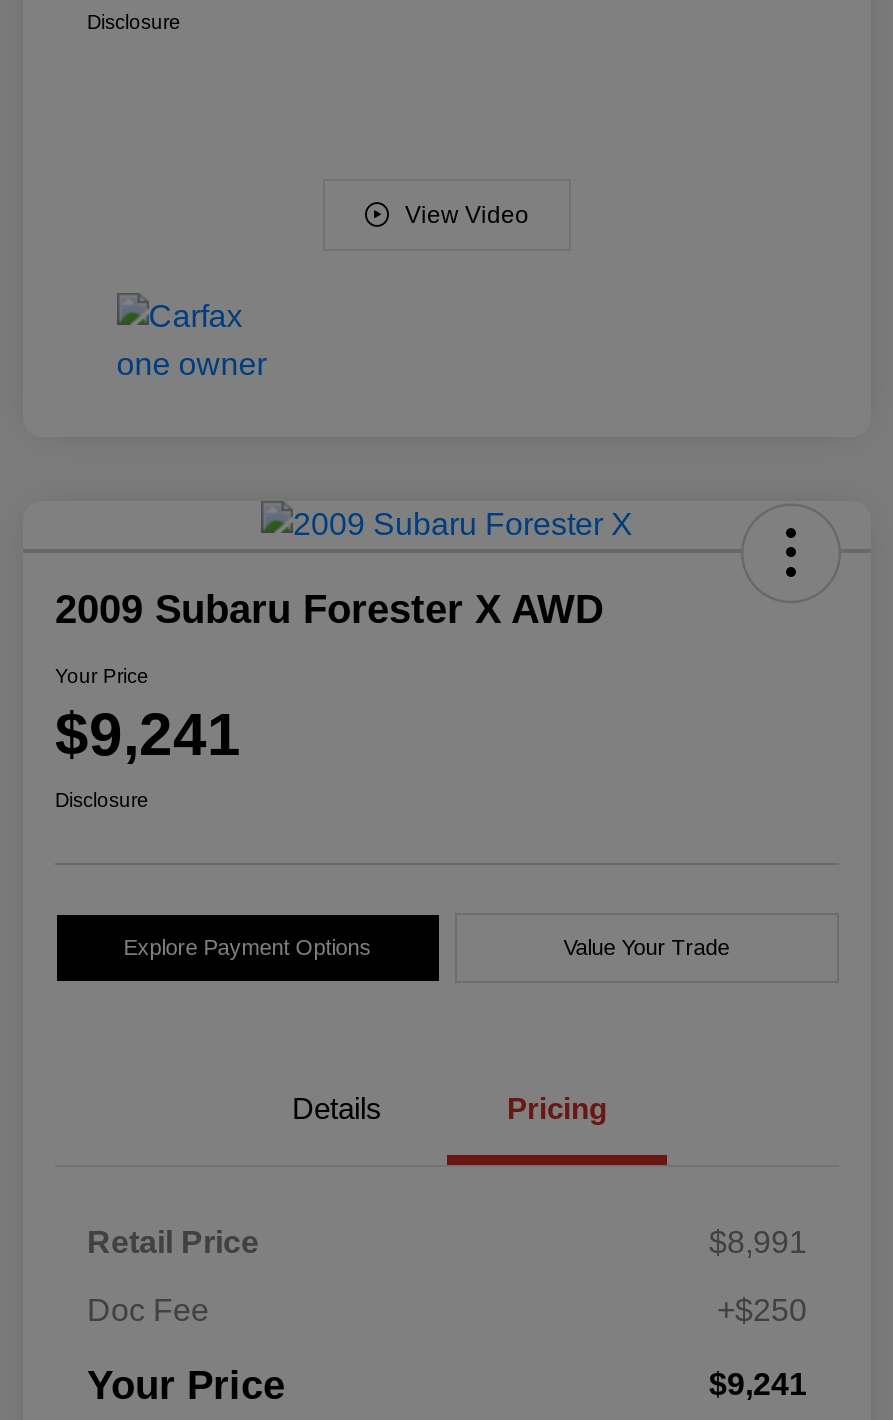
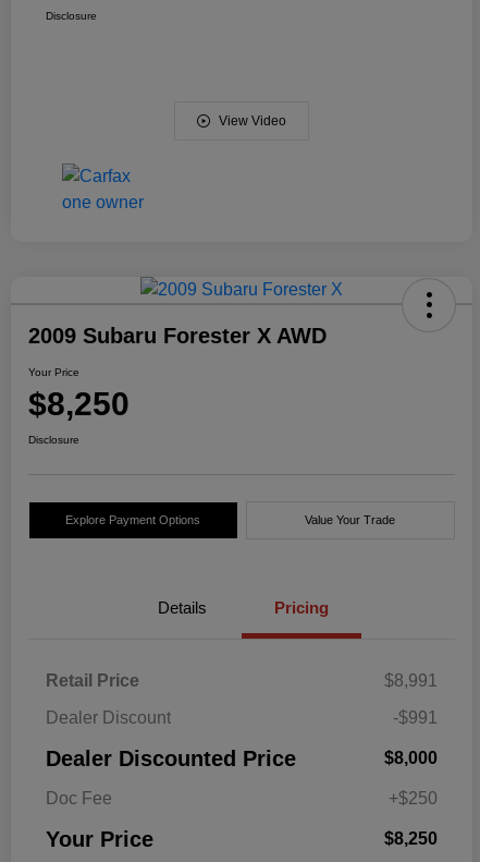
[55,701,241,767] $9,241 -> [28,386,130,422] $8,250
none -> [46,708,438,770] Dealer Discount | -$991 | Dealer Discounted Price | $8,000
[709,1367,807,1401] $9,241 -> [384,829,438,848] $8,250

